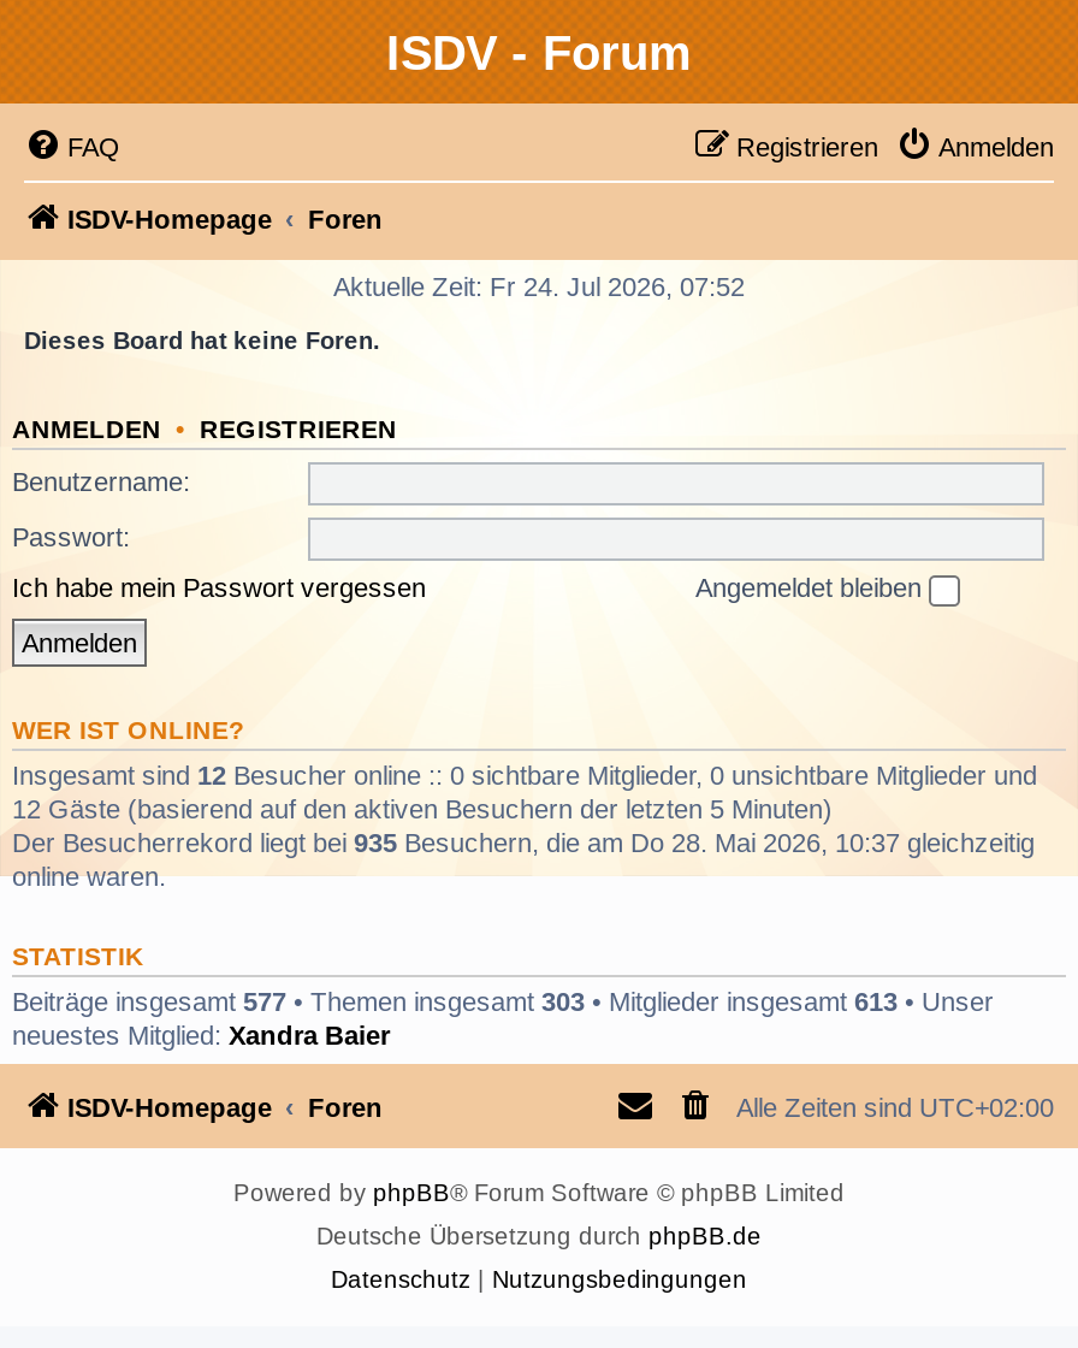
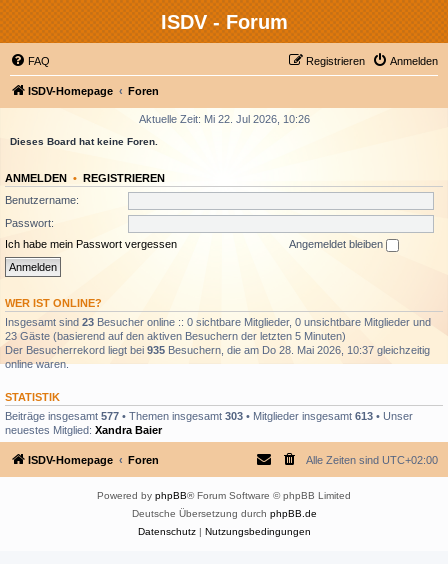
[333,272,745,301] Aktuelle Zeit: Fr 24. Jul 2026, 07:52 -> [138,113,309,125] Aktuelle Zeit: Mi 22. Jul 2026, 10:26
[12,760,1037,789] Insgesamt sind 12 Besucher online :: 0 sichtbare Mitglieder, 0 unsichtbare Mitglieder und -> [5,316,431,328] Insgesamt sind 23 Besucher online :: 0 sichtbare Mitglieder, 0 unsichtbare Mitglieder und
[12,793,833,822] 12 Gäste (basierend auf den aktiven Besuchern der letzten 5 Minuten) -> [5,330,346,342] 23 Gäste (basierend auf den aktiven Besuchern der letzten 5 Minuten)

